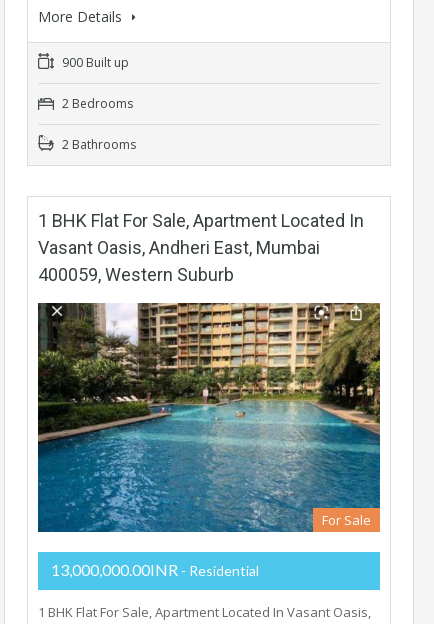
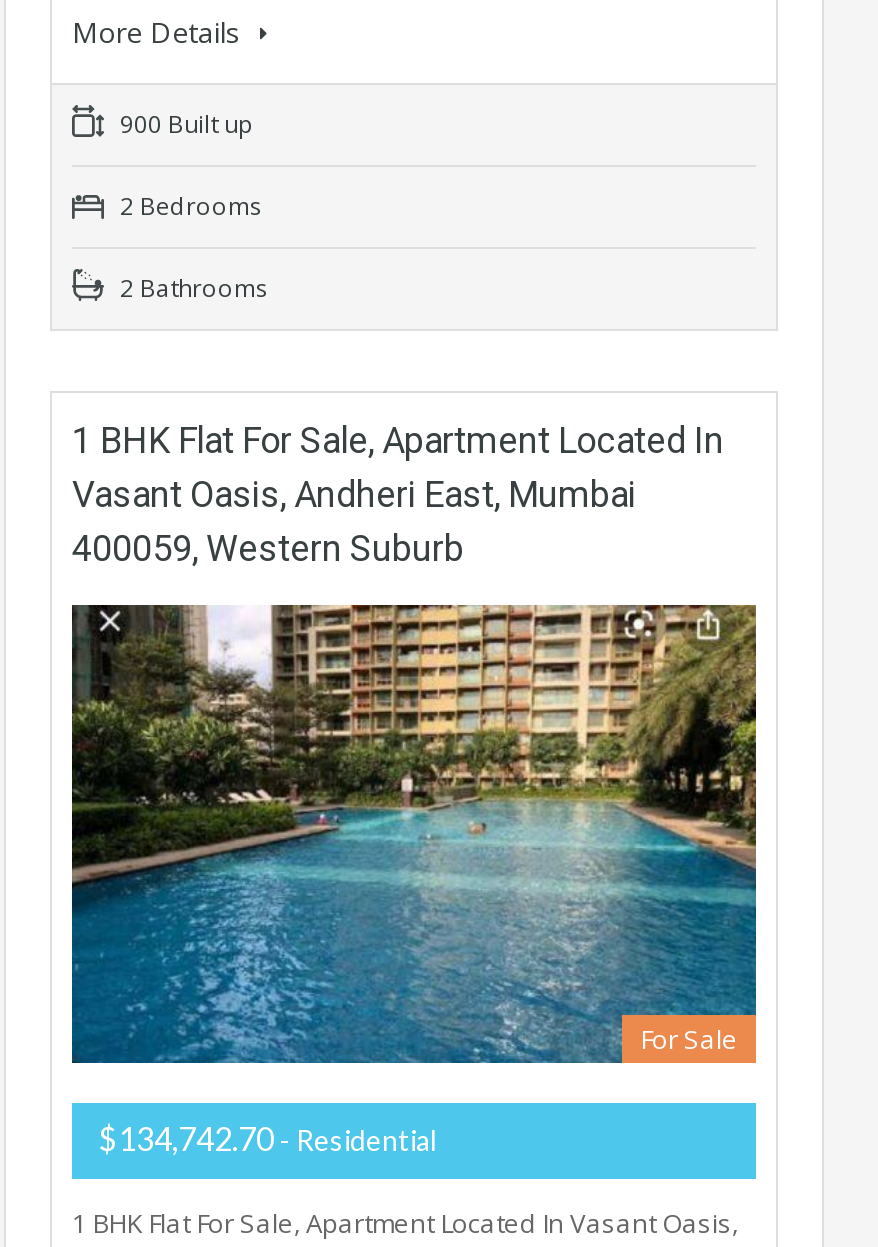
[51,560,259,579] 13,000,000.00INR - Residential -> [98,1119,436,1157] $134,742.70 - Residential

